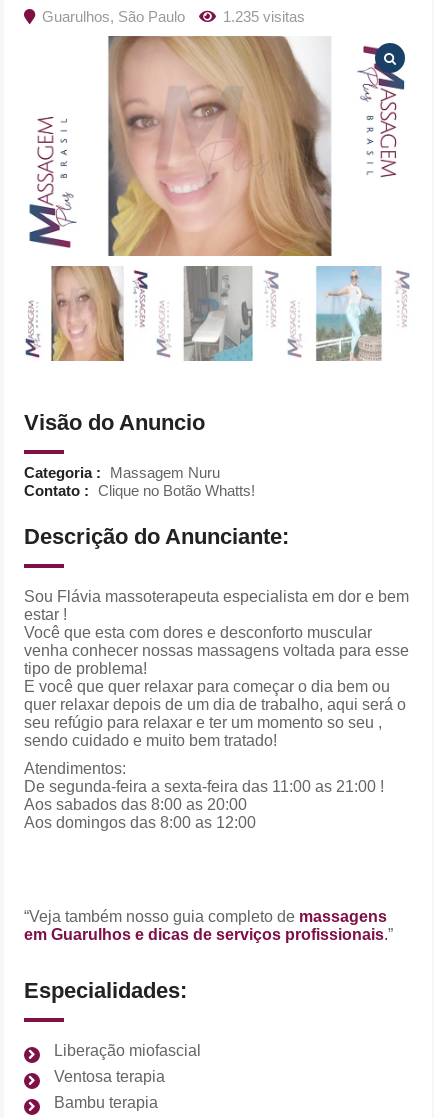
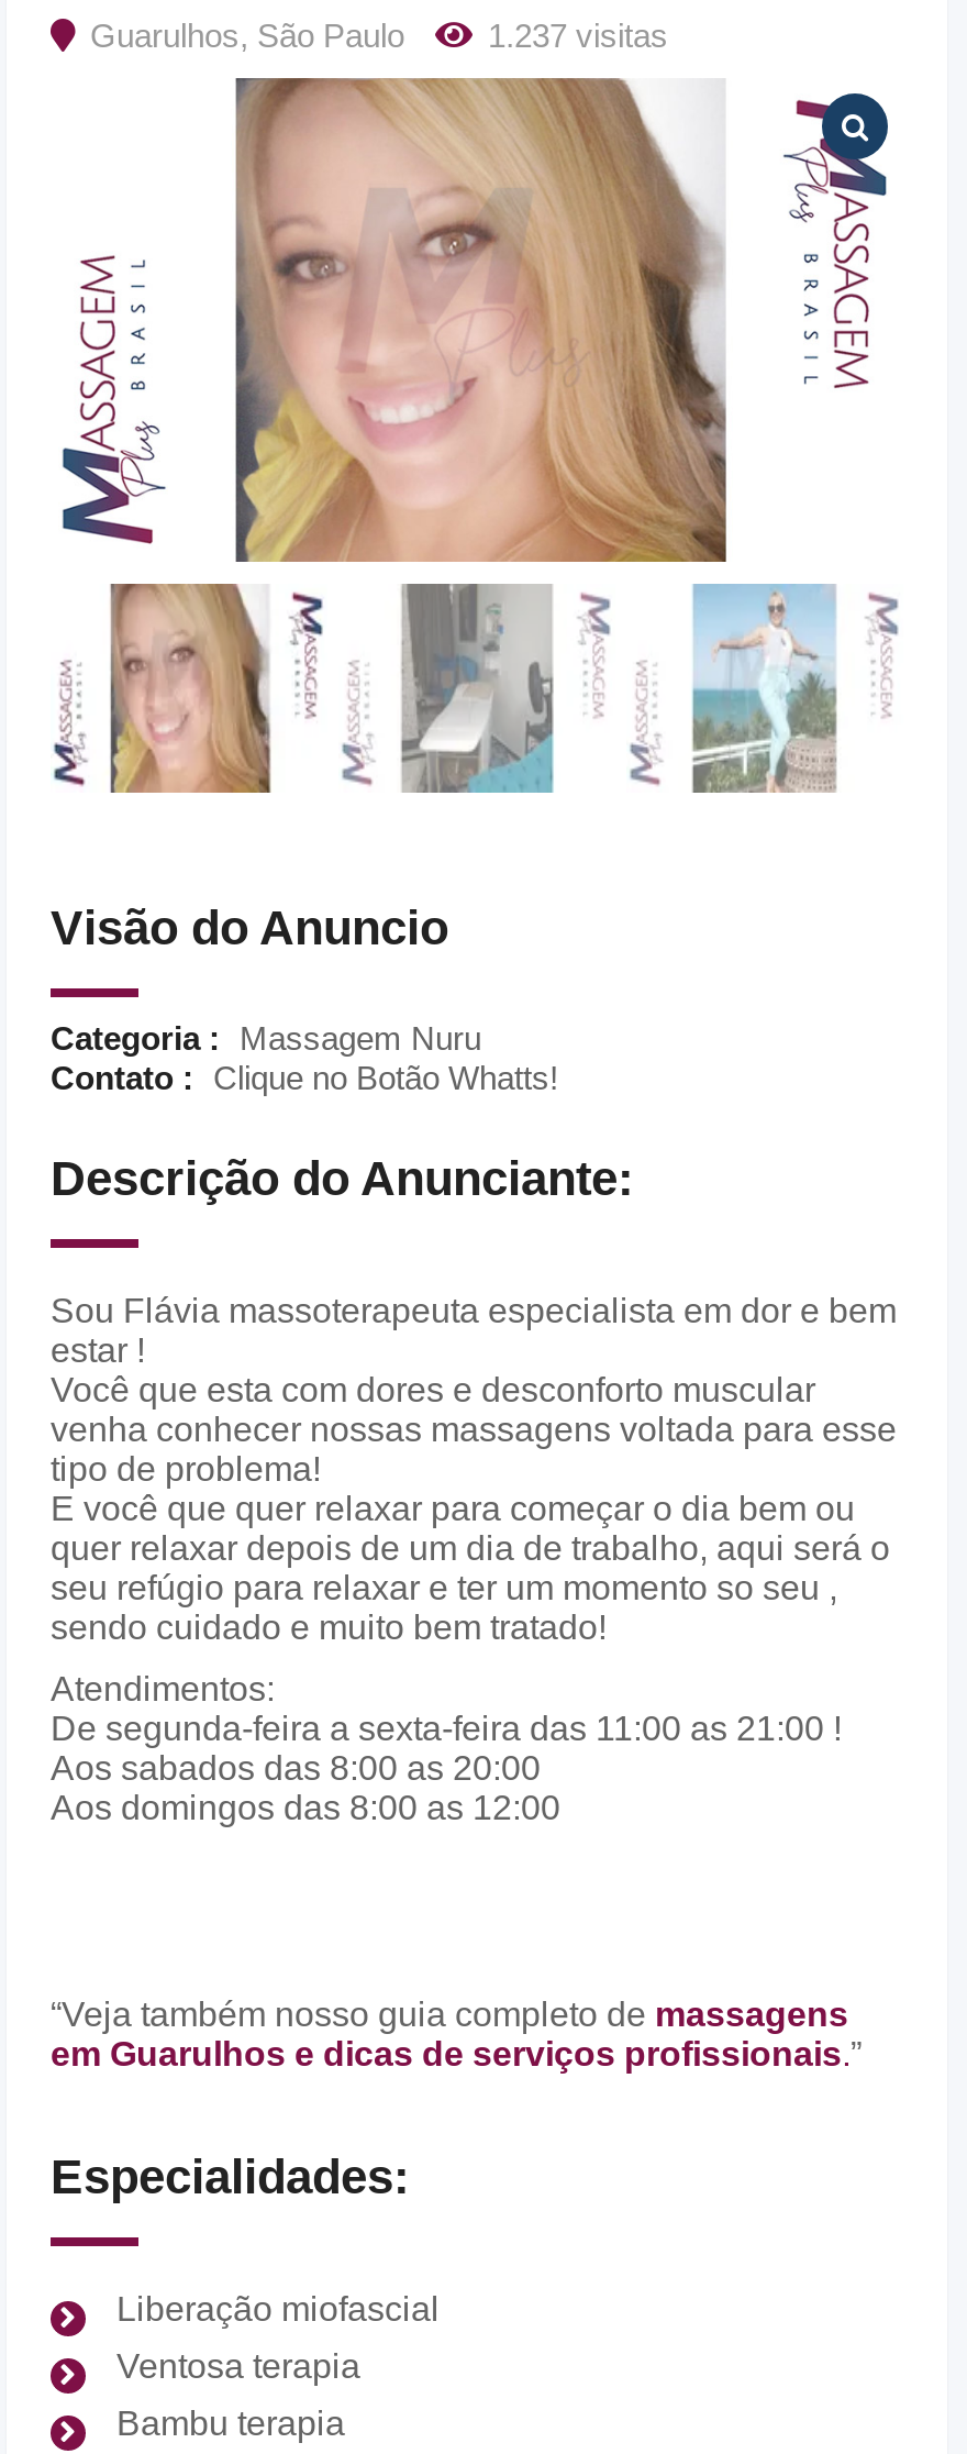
[223,8,305,25] 1.235 visitas -> [488,16,668,54] 1.237 visitas

